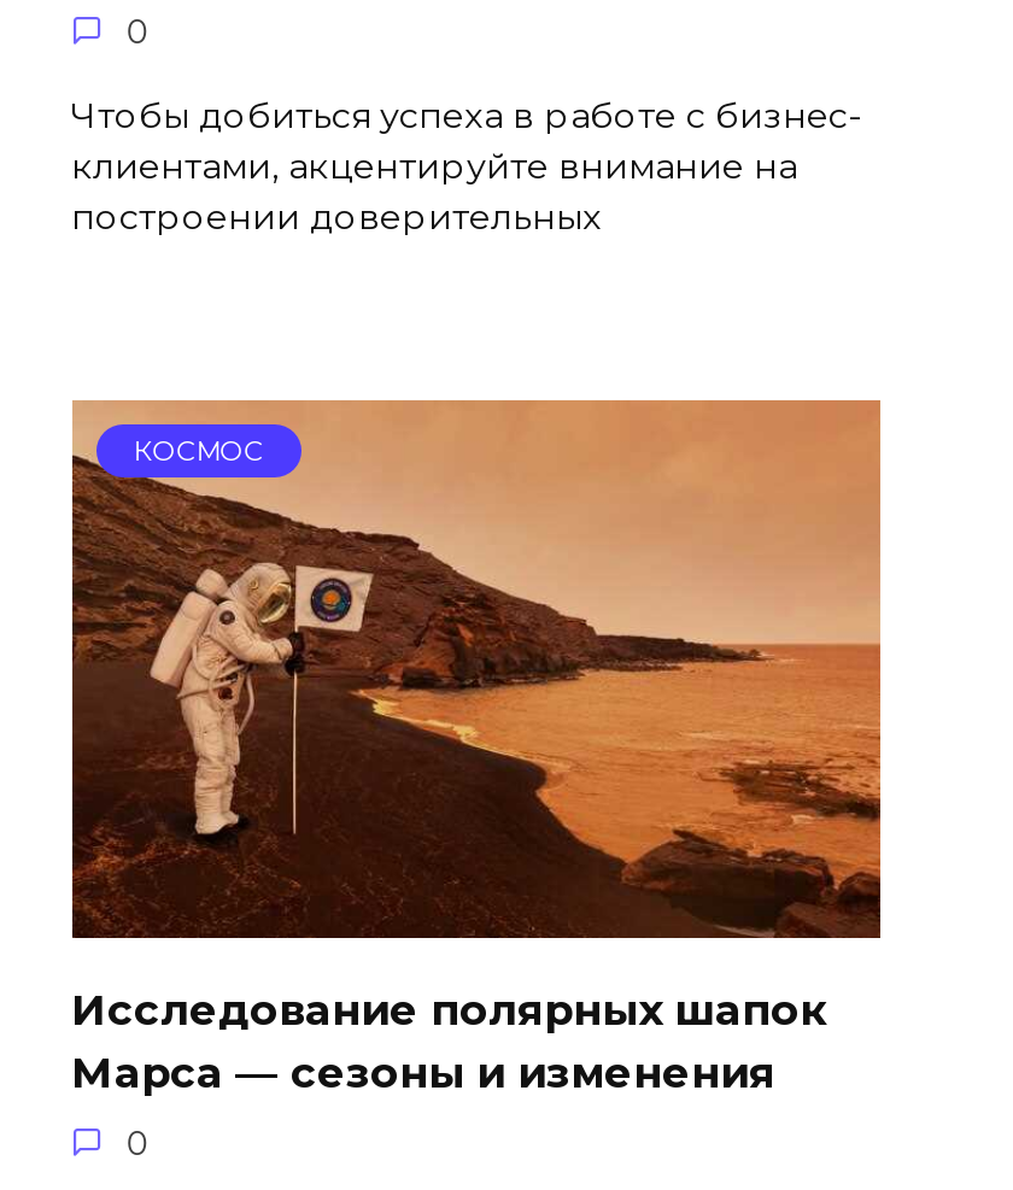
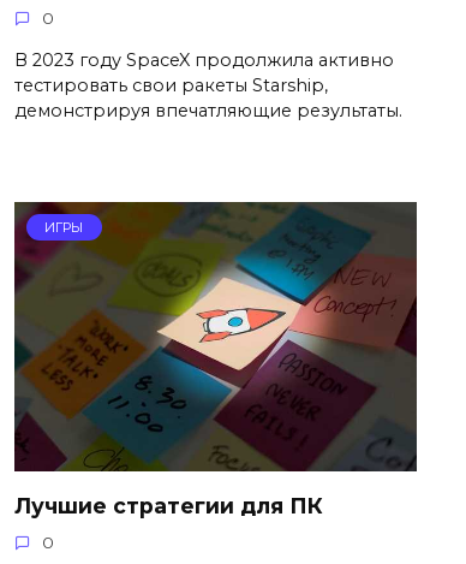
[71,95,862,240] Чтобы добиться успеха в работе с бизнес- | клиентами, акцентируйте внимание на | построении доверительных -> [14,49,402,121] В 2023 году SpaceX продолжила активно | тестировать свои ракеты Starship, | демонстрируя впечатляющие результаты.
[72,399,883,942] [image] | КОСМОС -> [14,201,418,471] [image] | ИГРЫ
[71,983,826,1096] Исследование полярных шапок | Марса — сезоны и изменения -> [14,493,322,518] Лучшие стратегии для ПК

